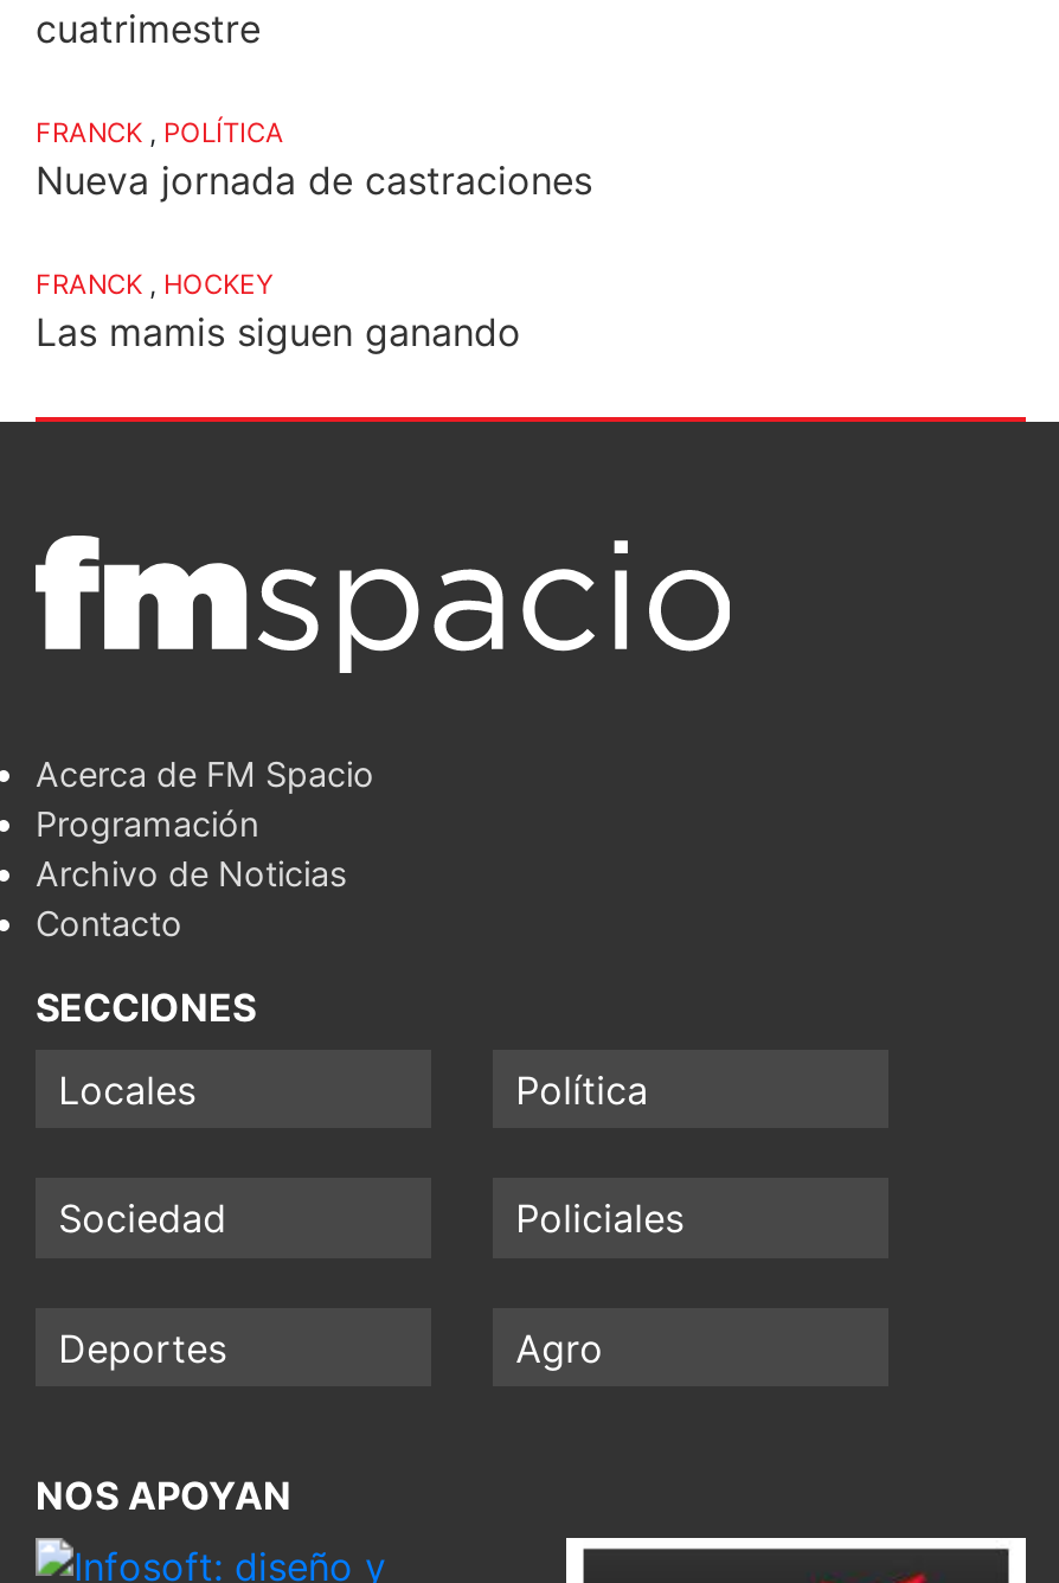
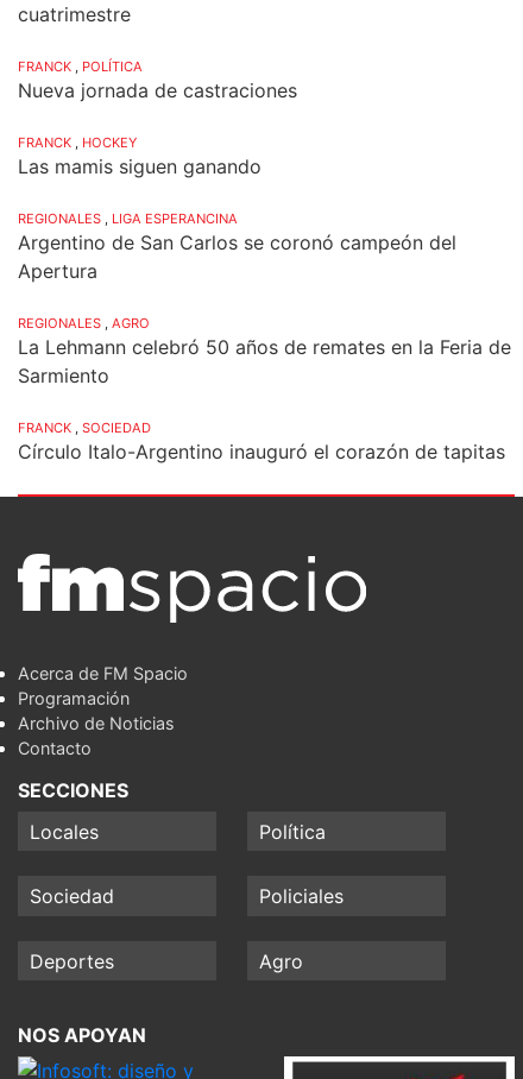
none -> [18,210,511,463] REGIONALES , LIGA ESPERANCINA | Argentino de San Carlos se coronó campeón del | Apertura | REGIONALES , AGRO | La Lehmann celebró 50 años de remates en la Feria de | Sarmiento | FRANCK , SOCIEDAD | Círculo Italo-Argentino inauguró el corazón de tapitas

